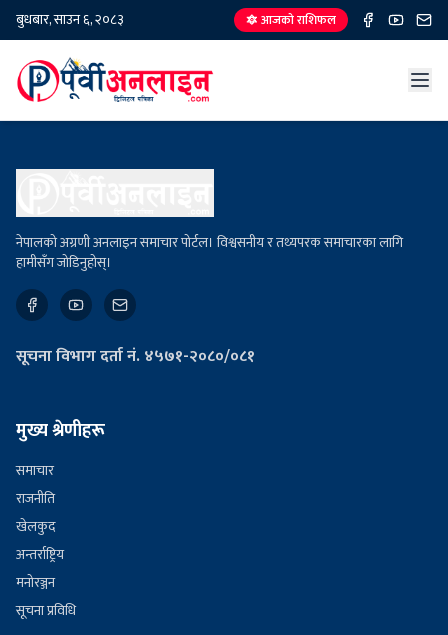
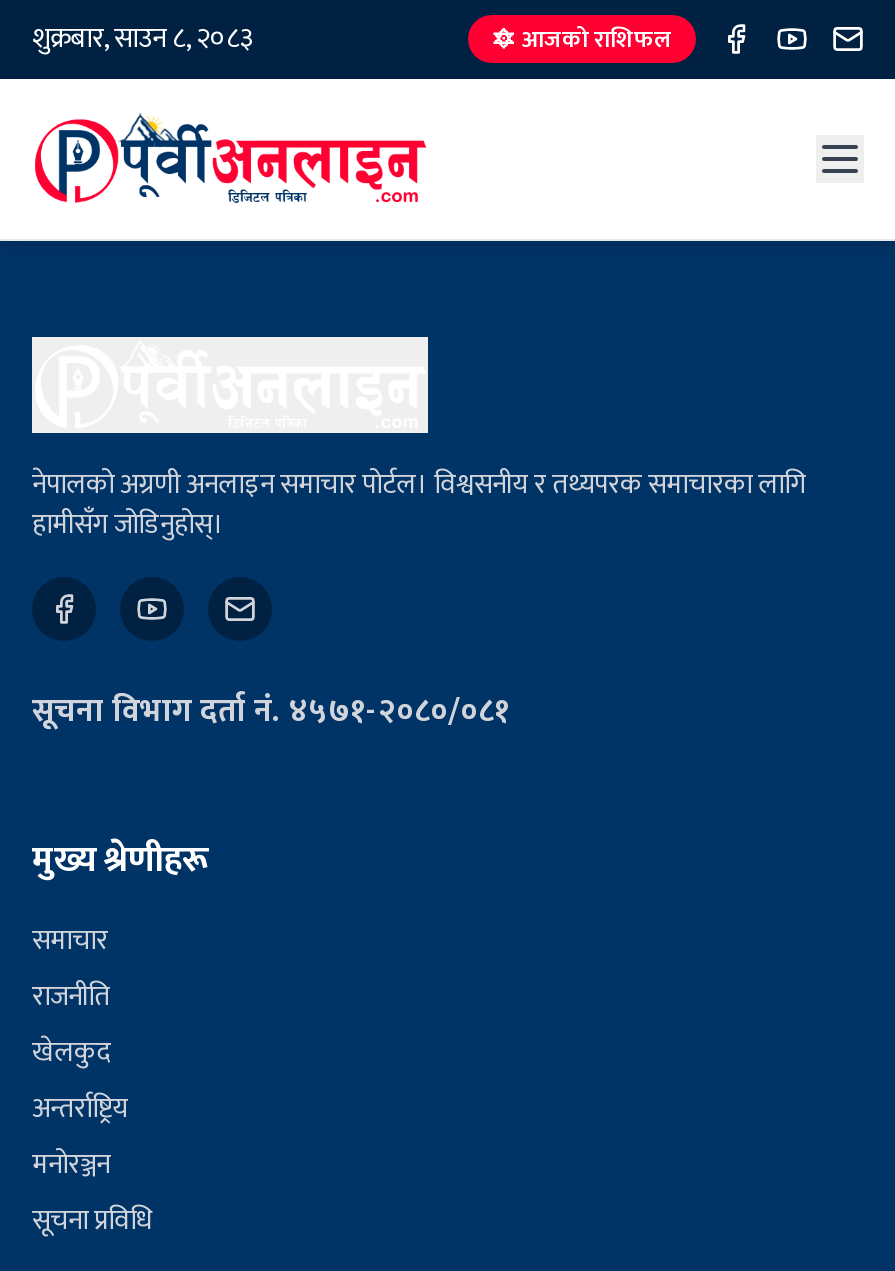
[16,8,124,31] बुधबार, साउन ६, २०८३ -> [32,15,254,61] शुक्रबार, साउन ८, २०८३

